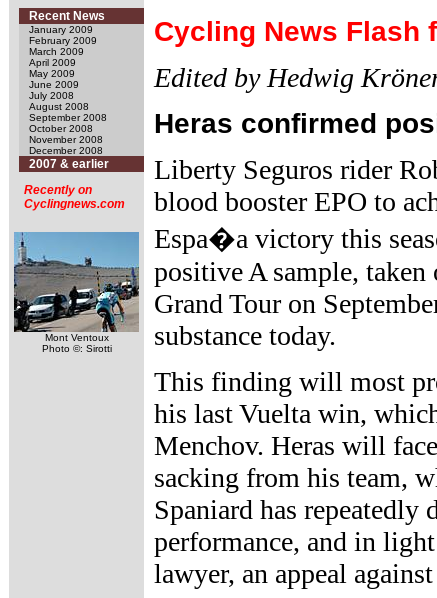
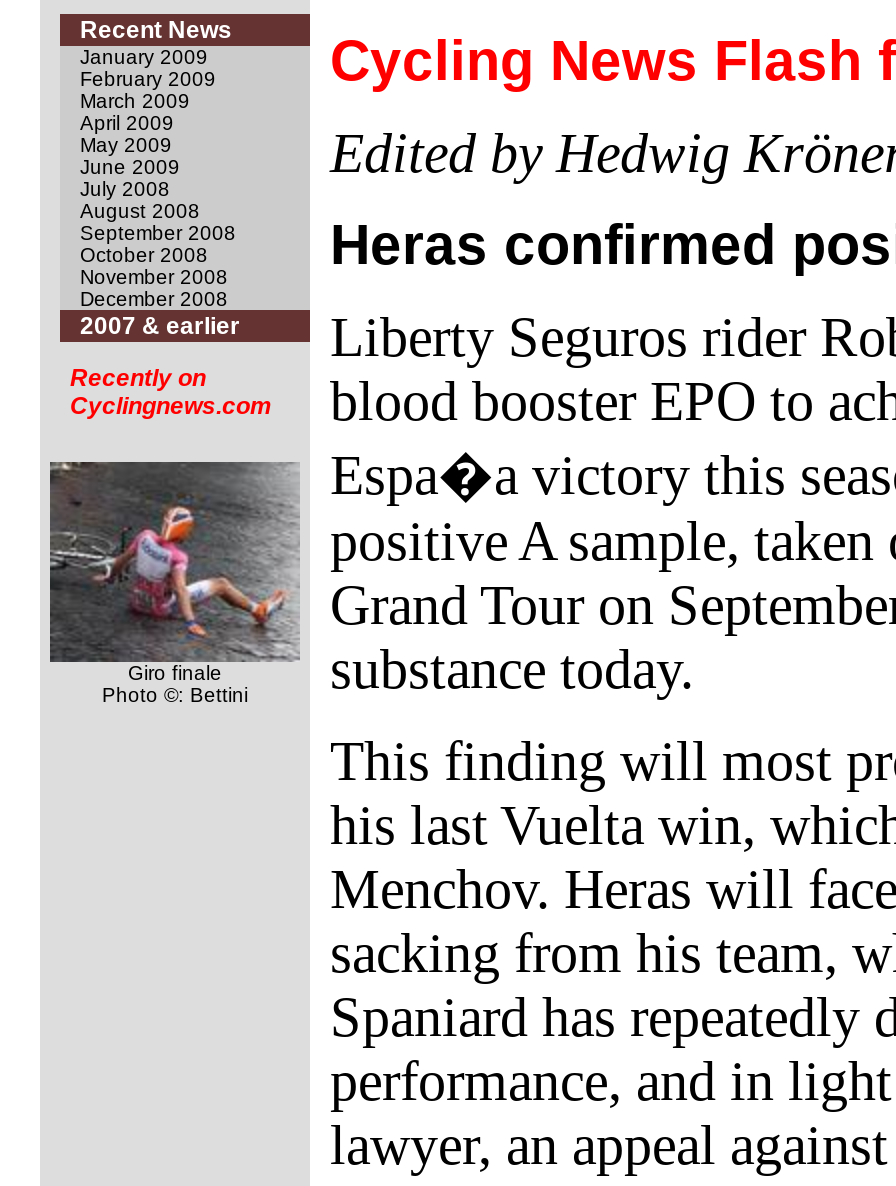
[14,231,140,354] [image] | Mont Ventoux | Photo ©: Sirotti -> [48,460,300,706] [image] | Giro finale | Photo ©: Bettini

